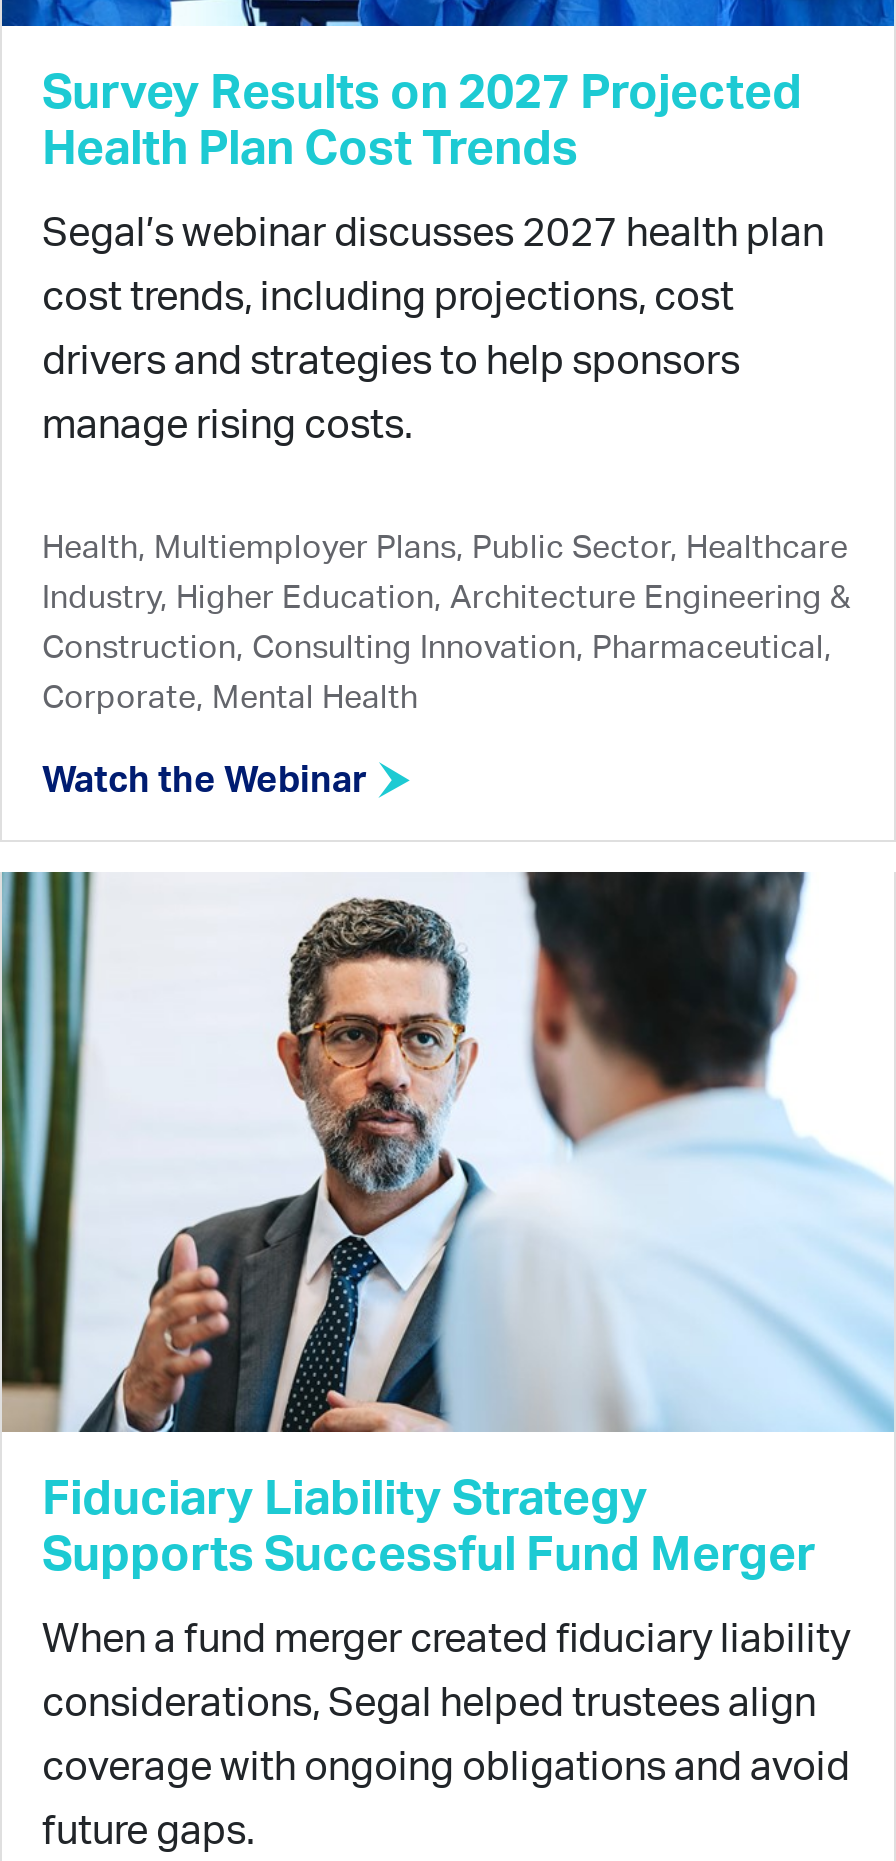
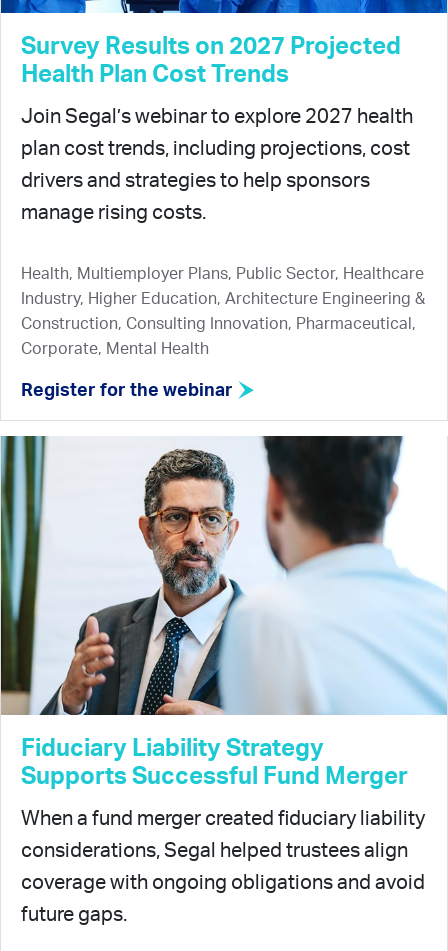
[42,215,824,255] Segal’s webinar discusses 2027 health plan -> [21,107,413,127] Join Segal’s webinar to explore 2027 health
[42,279,734,319] cost trends, including projections, cost -> [21,139,410,159] plan cost trends, including projections, cost
[42,765,376,801] Watch the Webinar -> [21,382,237,400] Register for the webinar

